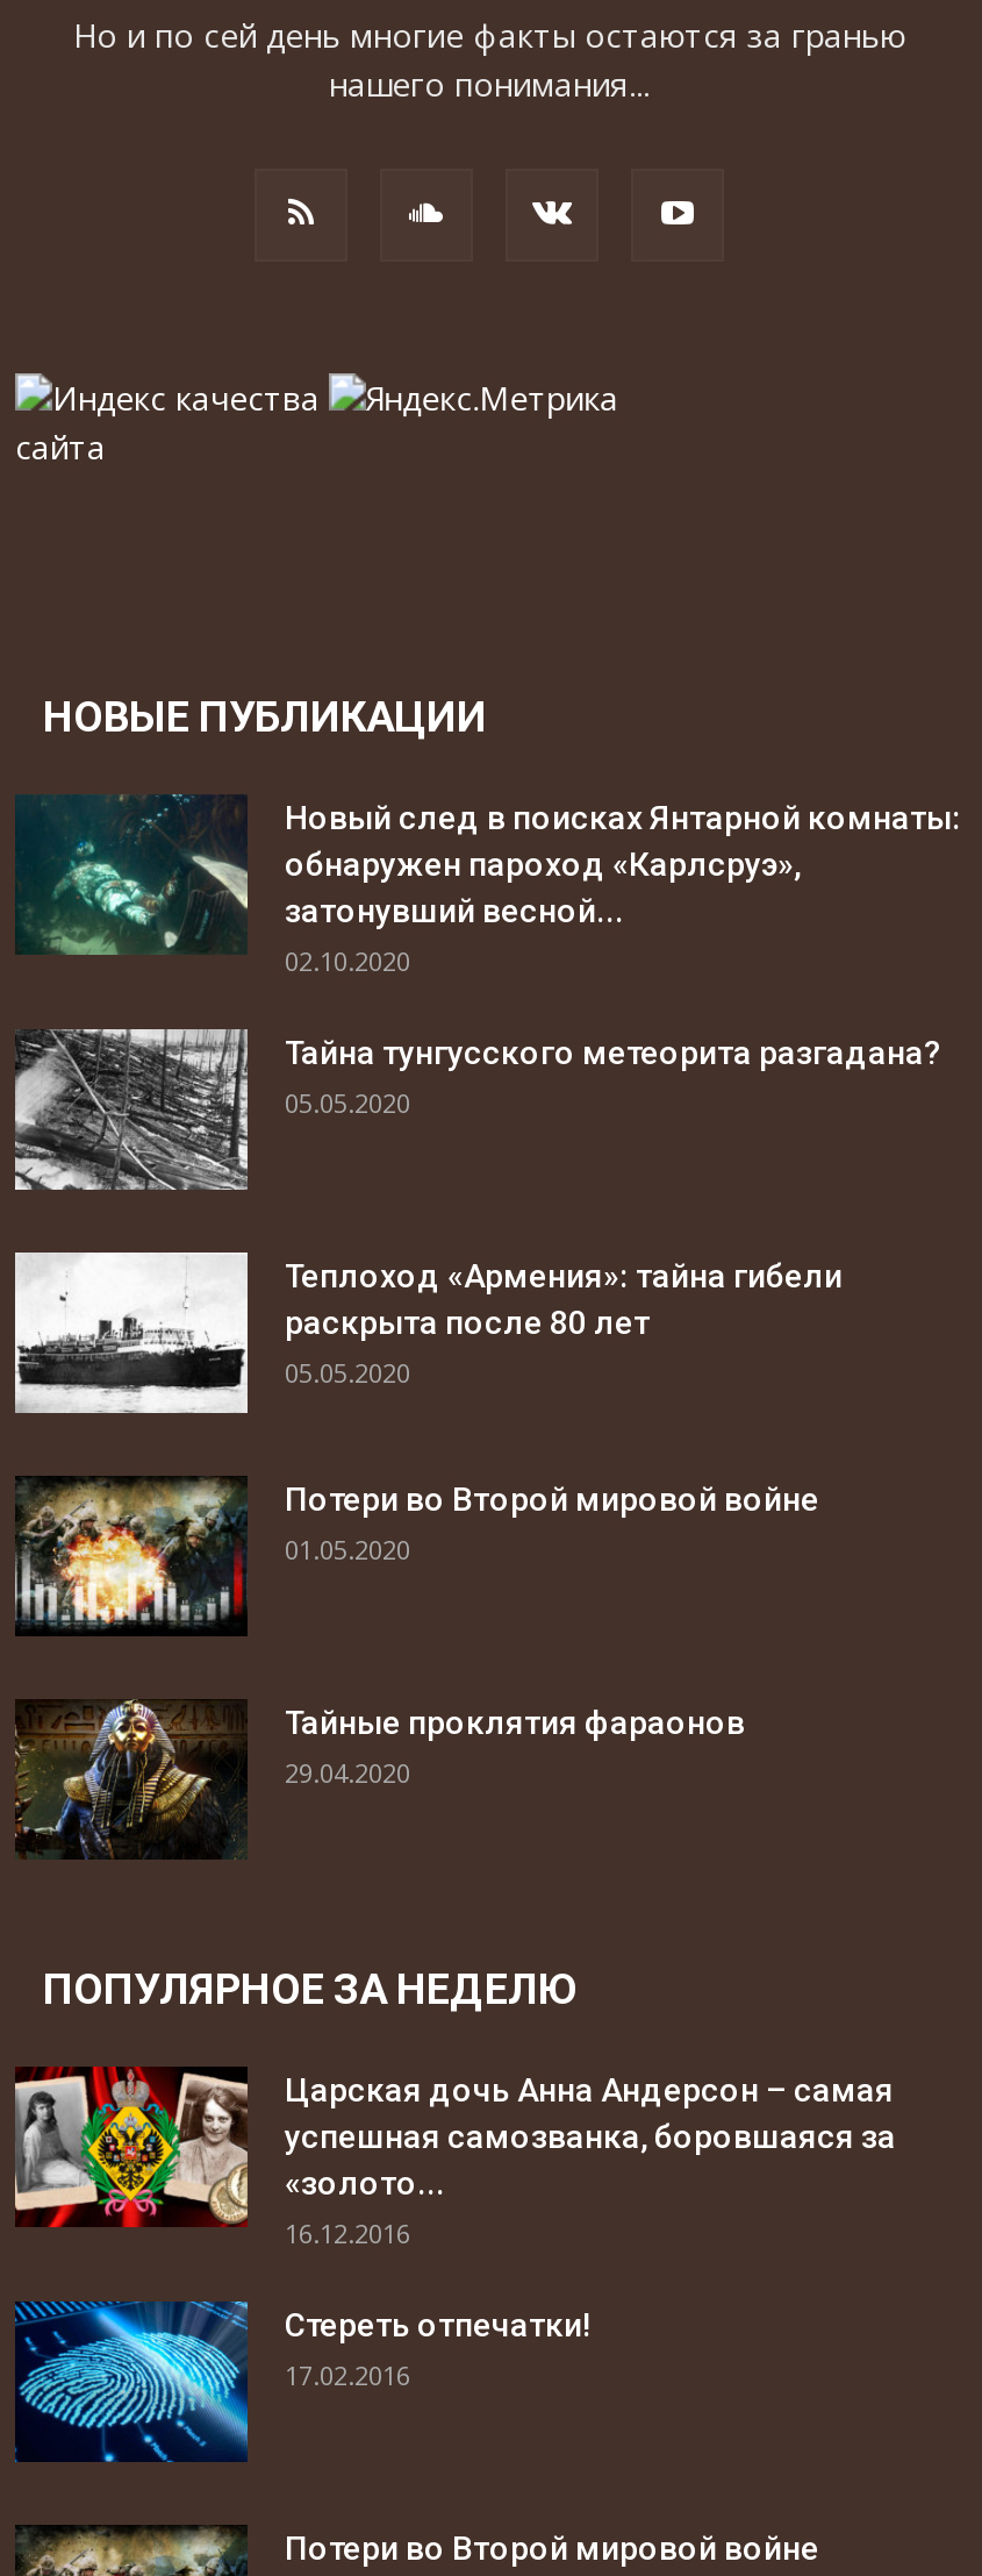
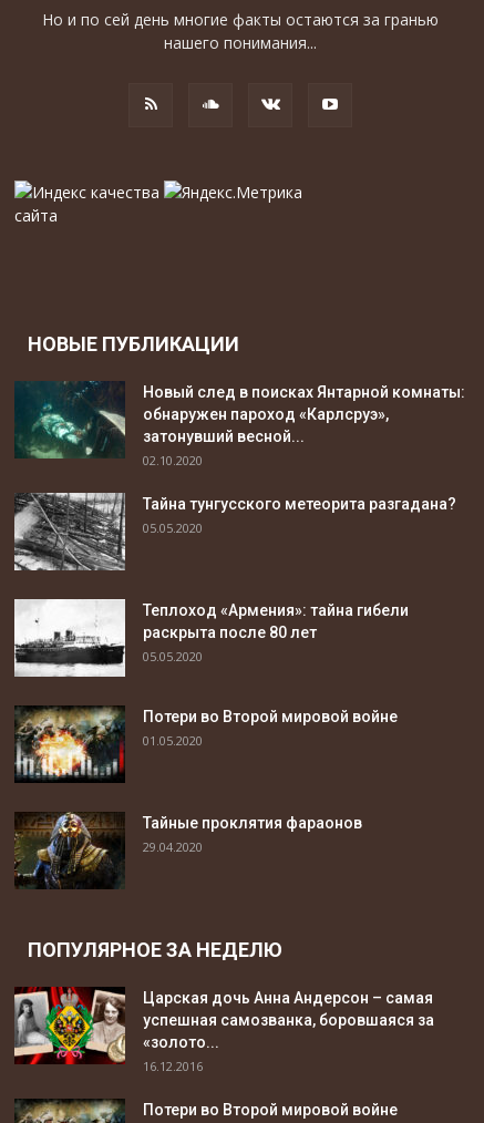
[15,2299,592,2464] [image] | Стереть отпечатки! | 17.02.2016 -> none

